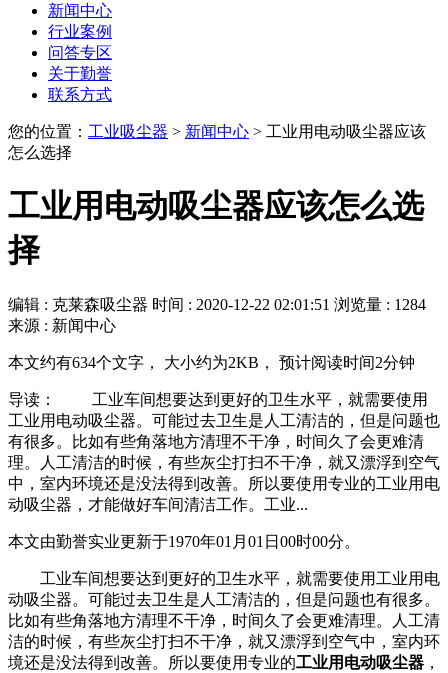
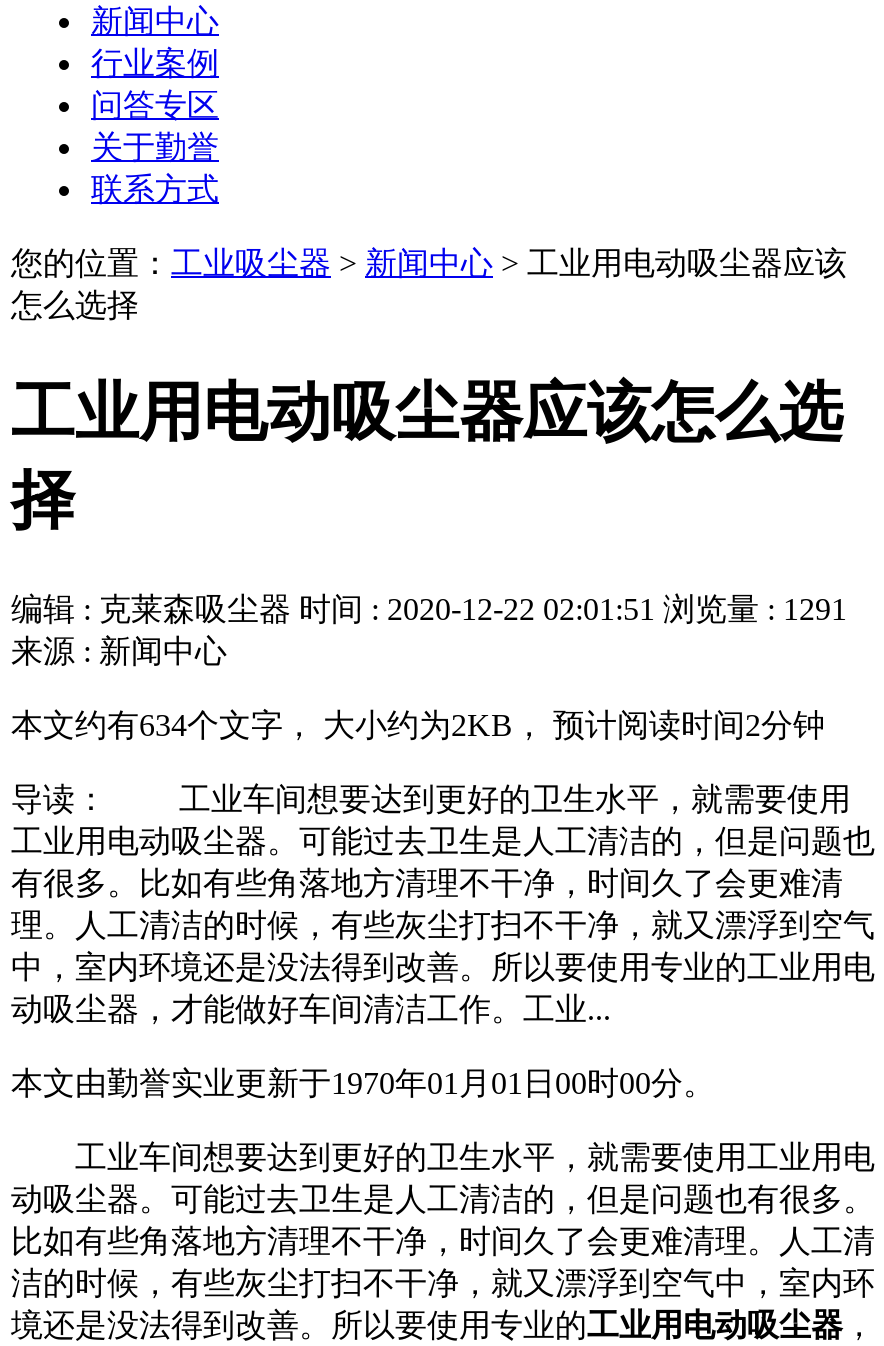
[8,296,426,313] 编辑 : 克莱森吸尘器时间 : 2020-12-22 02:01:51 浏览量 : 1284 -> [11,592,847,626] 编辑 : 克莱森吸尘器时间 : 2020-12-22 02:01:51 浏览量 : 1291

